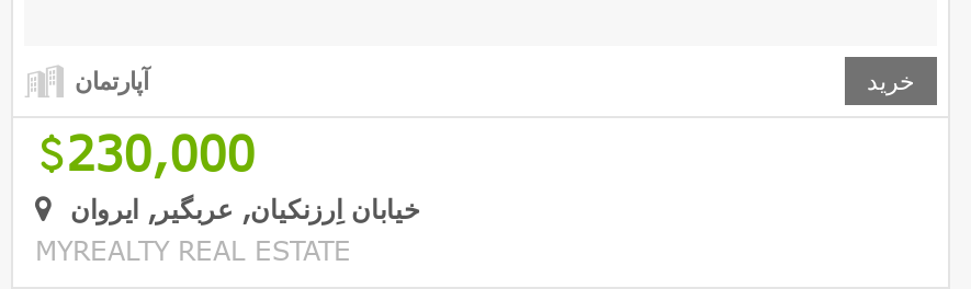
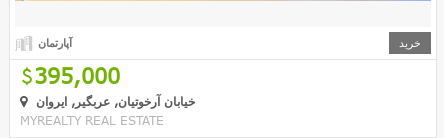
[66,126,255,180] 230,000 -> [34,63,120,88] 395,000
[70,194,419,224] خیابان اِرزنکیان, عربگیر, ایروان -> [36,94,195,108] خیابان آرخوتیان, عربگیر, ایروان

